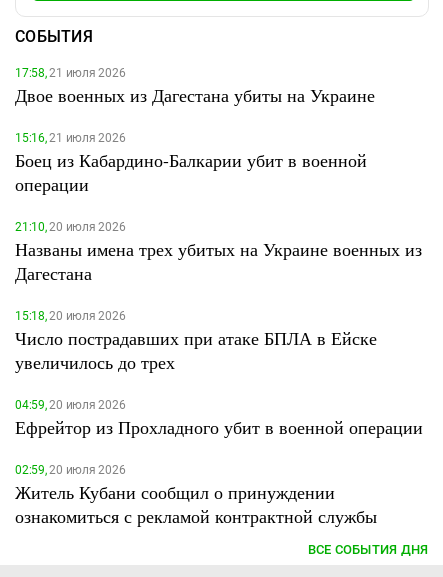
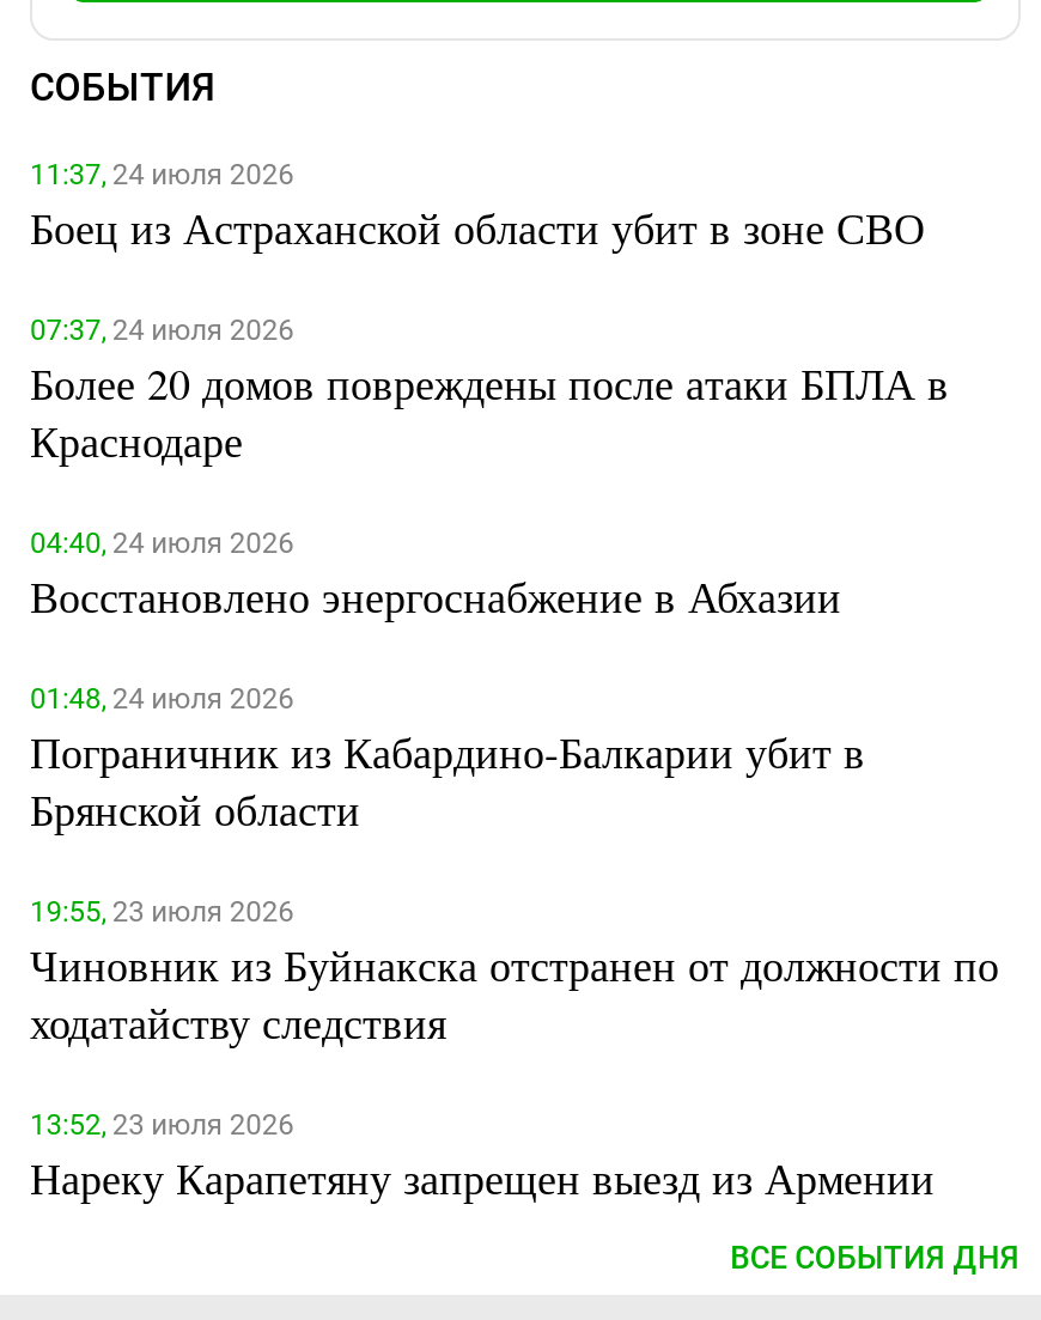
[15,66,375,107] 17:58, 21 июля 2026 | Двое военных из Дагестана убиты на Украине -> [30,158,925,256] 11:37, 24 июля 2026 | Боец из Астраханской области убит в зоне СВО
[15,131,367,196] 15:16, 21 июля 2026 | Боец из Кабардино-Балкарии убит в военной | операции -> [30,314,949,469] 07:37, 24 июля 2026 | Более 20 домов повреждены после атаки БПЛА в | Краснодаре
[15,220,422,285] 21:10, 20 июля 2026 | Названы имена трех убитых на Украине военных из | Дагестана -> [30,527,841,625] 04:40, 24 июля 2026 | Восстановлено энергоснабжение в Абхазии
[15,309,377,374] 15:18, 20 июля 2026 | Число пострадавших при атаке БПЛА в Ейске | увеличилось до трех -> [30,682,865,838] 01:48, 24 июля 2026 | Пограничник из Кабардино-Балкарии убит в | Брянской области
[15,398,423,439] 04:59, 20 июля 2026 | Ефрейтор из Прохладного убит в военной операции -> [30,895,999,1051] 19:55, 23 июля 2026 | Чиновник из Буйнакска отстранен от должности по | ходатайству следствия
[15,463,377,528] 02:59, 20 июля 2026 | Житель Кубани сообщил о принуждении | ознакомиться с рекламой контрактной службы -> [30,1108,935,1206] 13:52, 23 июля 2026 | Нареку Карапетяну запрещен выезд из Армении

